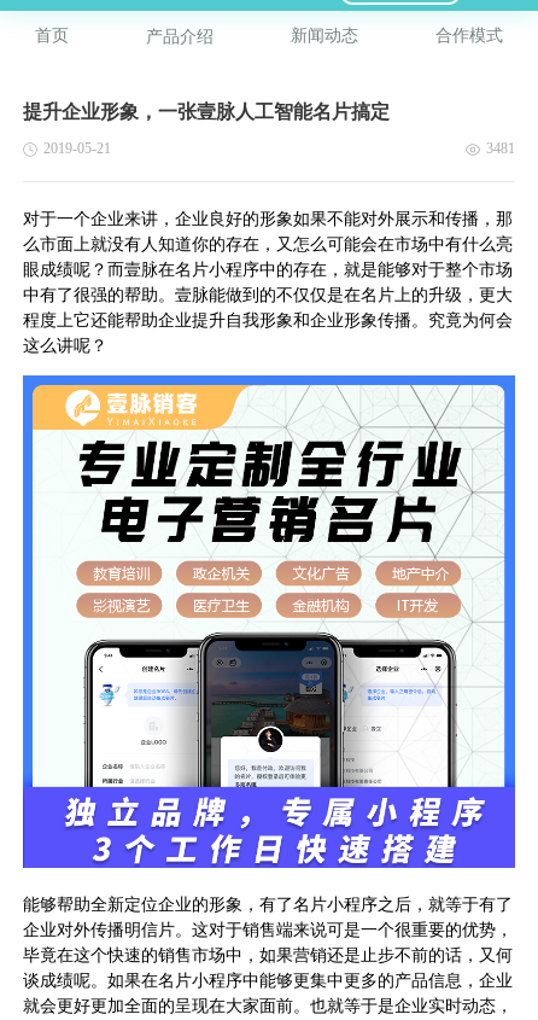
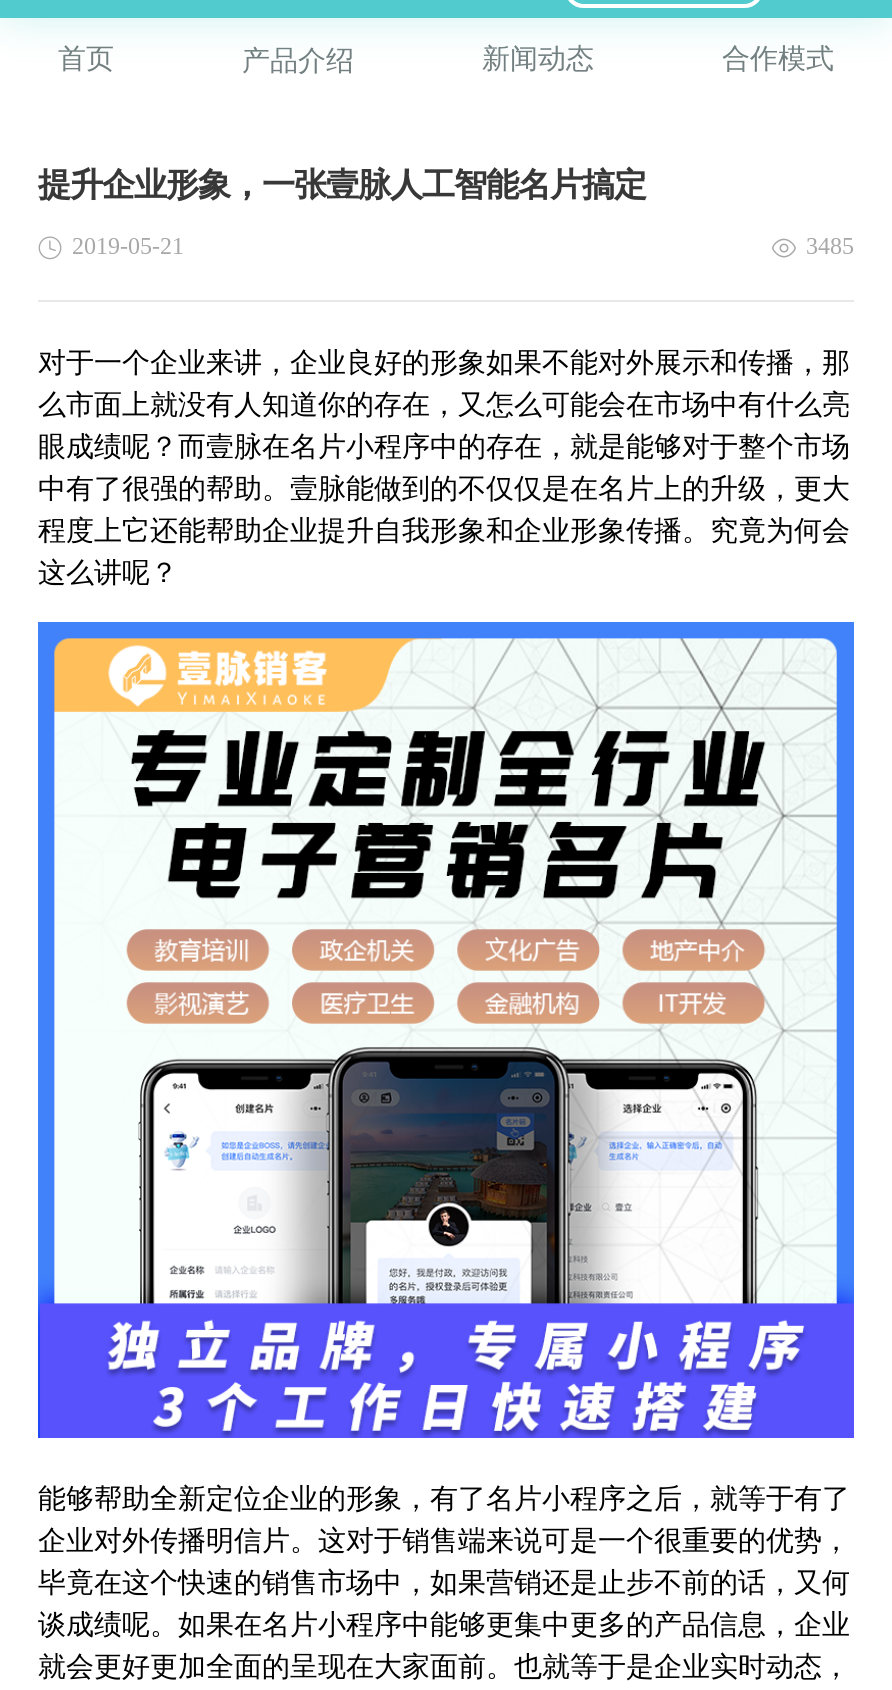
[486,140,515,157] 3481 -> [806,232,854,260] 3485

